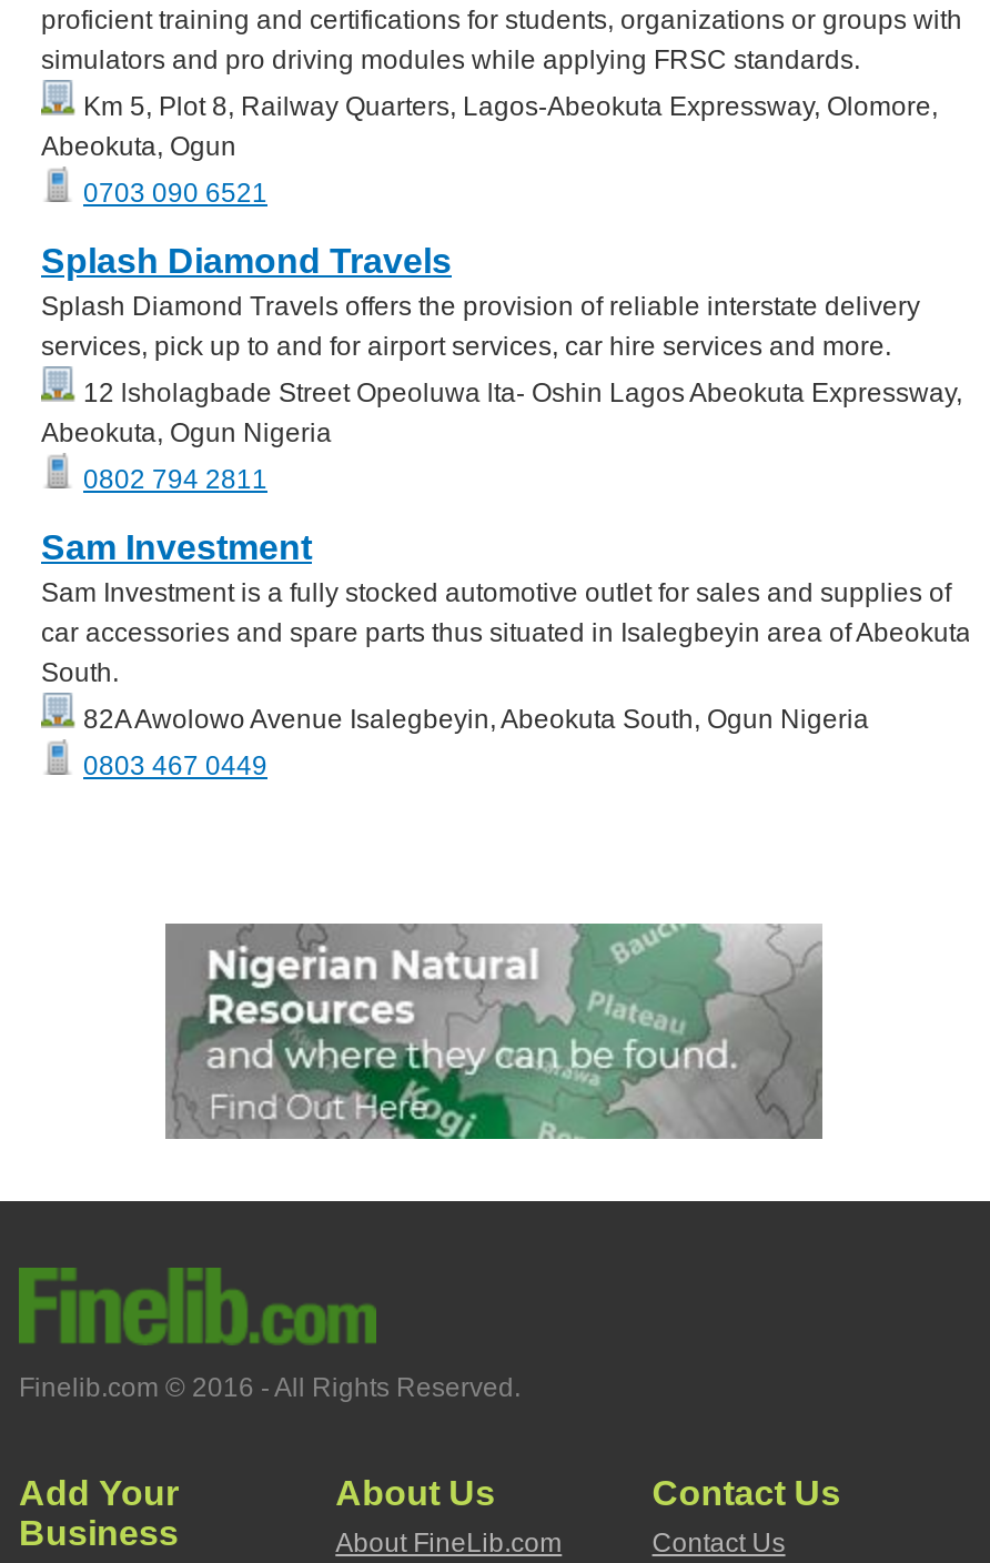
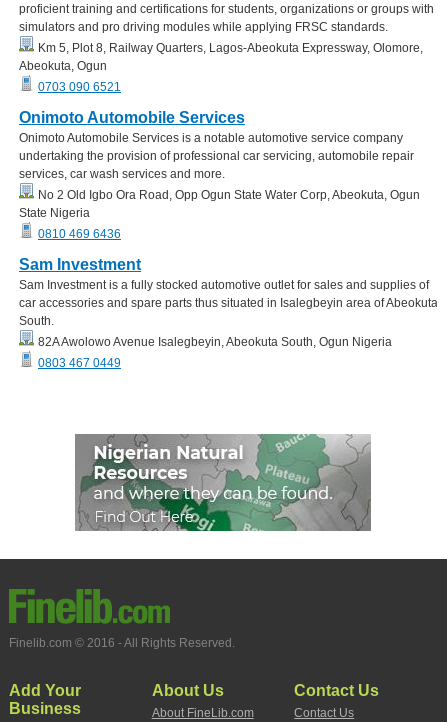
[41,242,920,362] Splash Diamond Travels | Splash Diamond Travels offers the provision of reliable interstate delivery | services, pick up to and for airport services, car hire services and more. -> [19,109,414,181] Onimoto Automobile Services | Onimoto Automobile Services is a notable automotive service company | undertaking the provision of professional car servicing, automobile repair | services, car wash services and more.
[41,378,962,449] 12 lsholagbade Street Opeoluwa lta- Oshin Lagos Abeokuta Expressway, | Abeokuta, Ogun Nigeria -> [19,188,420,220] No 2 Old Igbo Ora Road, Opp Ogun State Water Corp, Abeokuta, Ogun | State Nigeria
[83,464,267,495] 0802 794 2811 -> [38,227,121,241] 0810 469 6436

